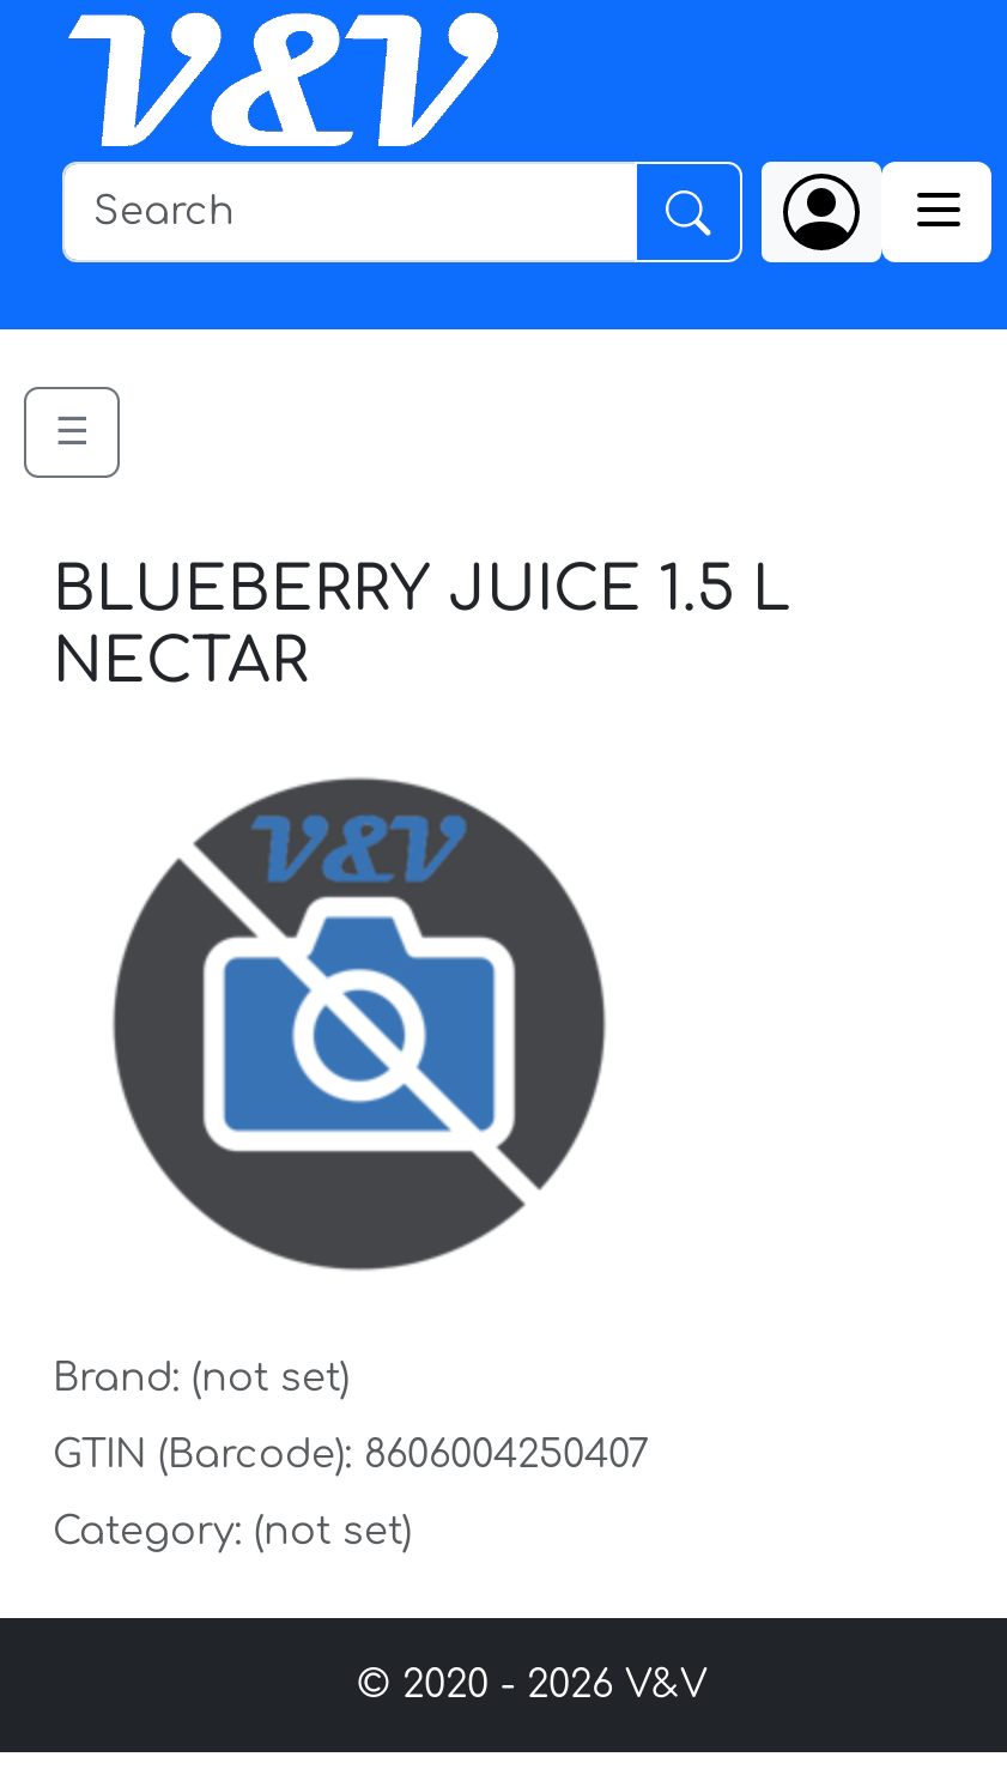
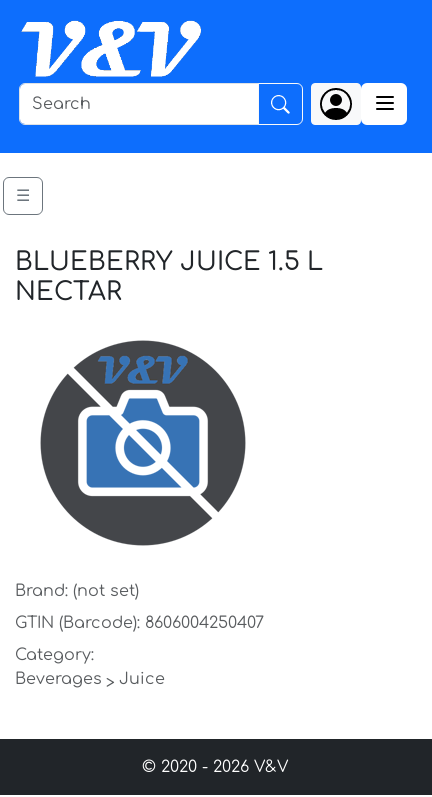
[53,1510,412,1553] Category: (not set) -> [15,646,165,692] Category: | Beverages > Juice

